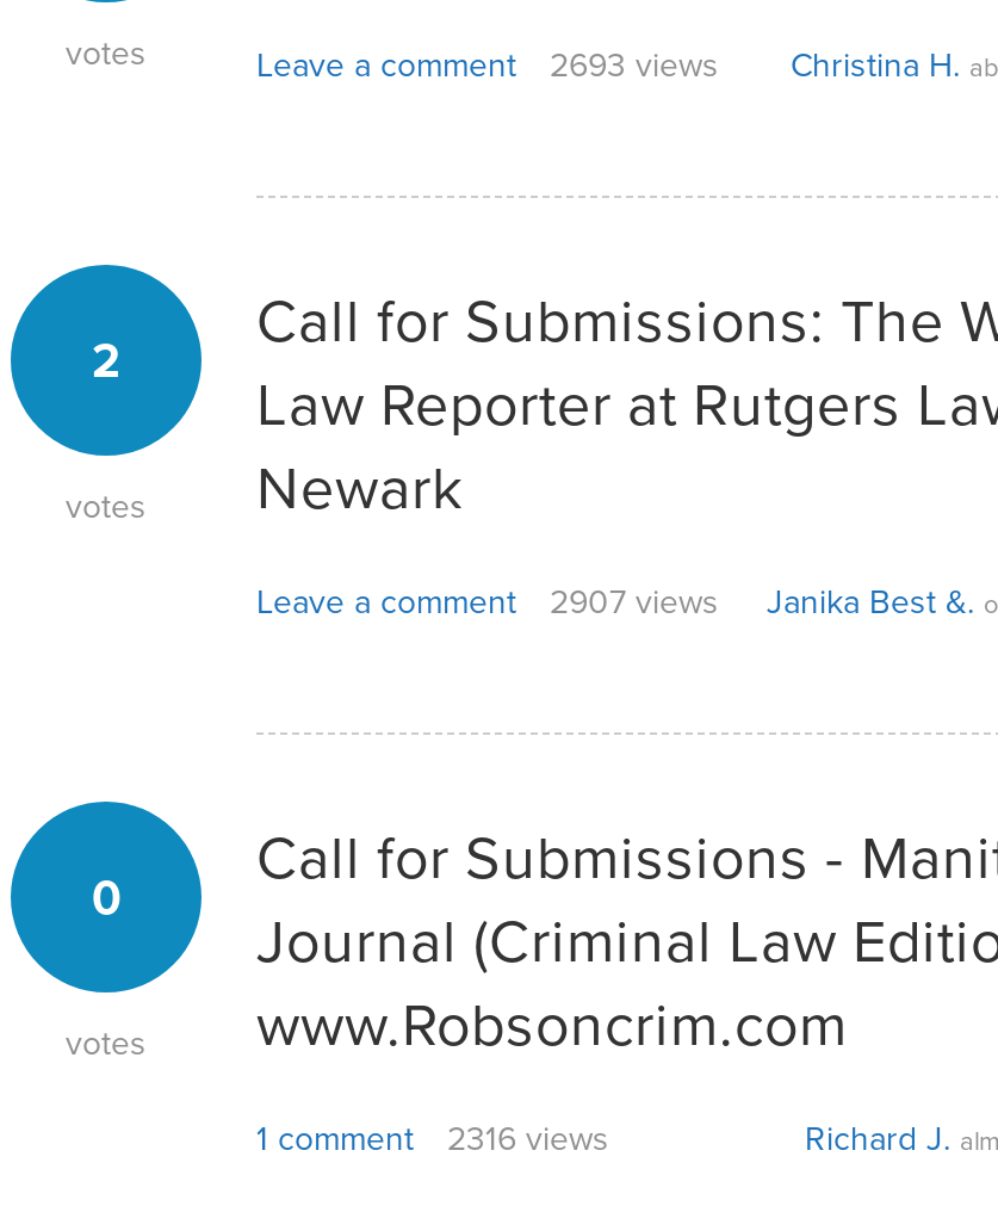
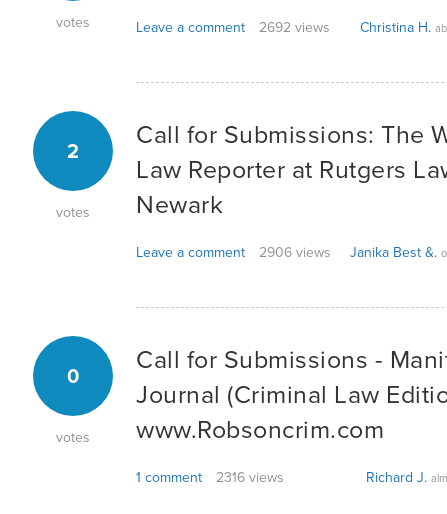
[550,41,719,88] 2693 views -> [259,17,330,37] 2692 views
[550,577,719,625] 2907 views -> [259,242,331,262] 2906 views

